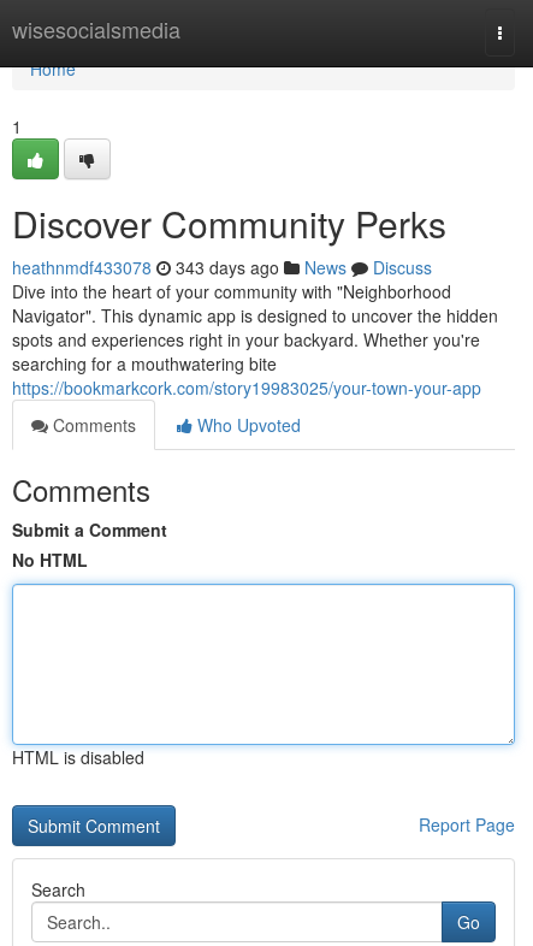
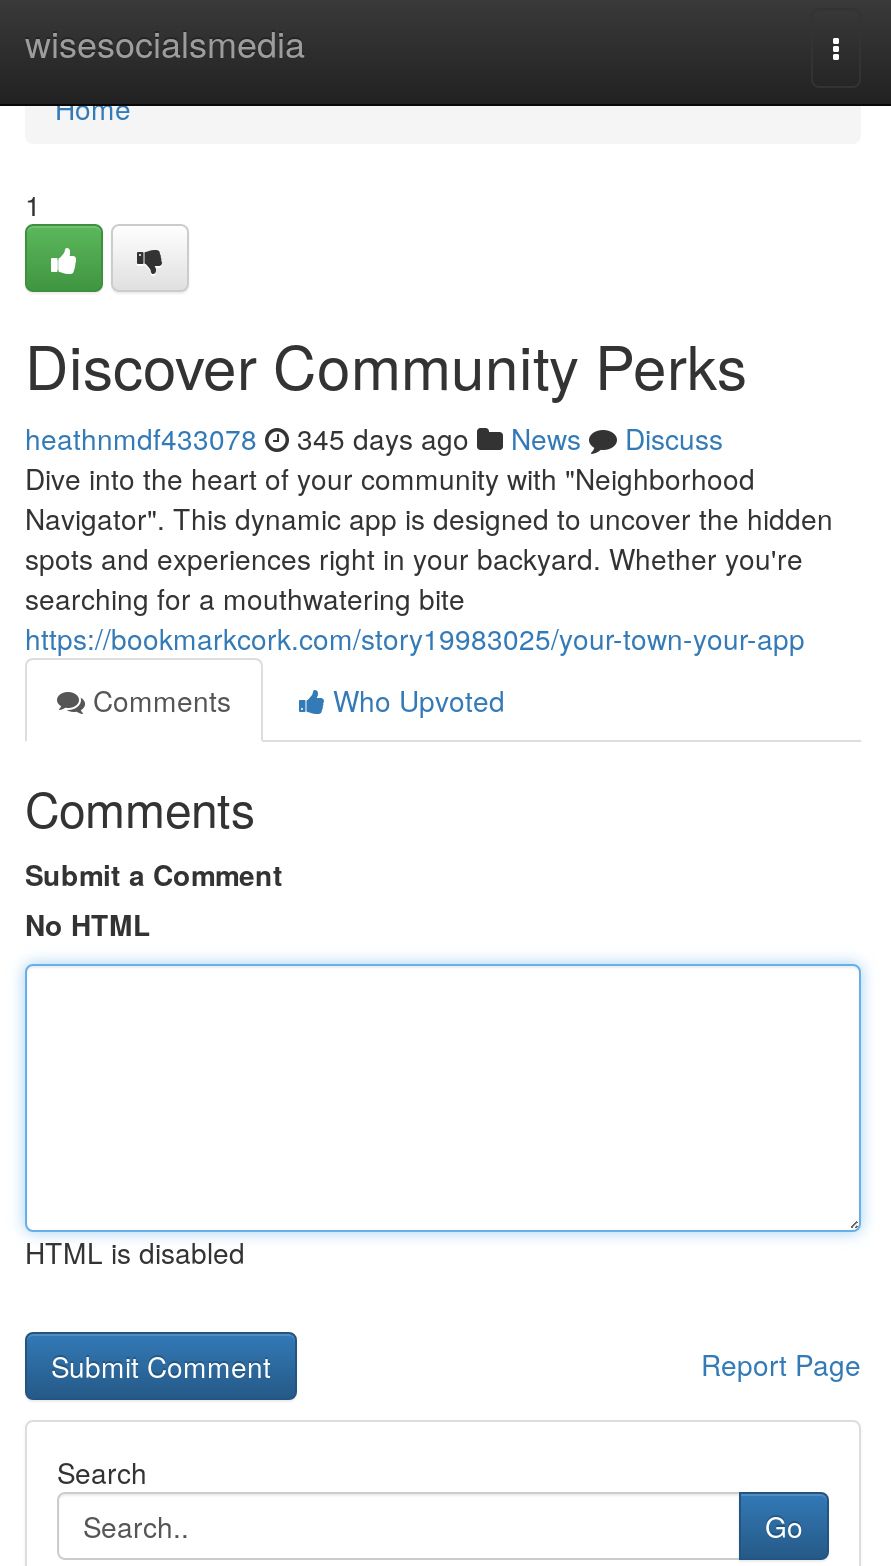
[12,255,432,279] heathnmdf433078 343 days ago News Discuss -> [25,418,723,458] heathnmdf433078 345 days ago News Discuss

